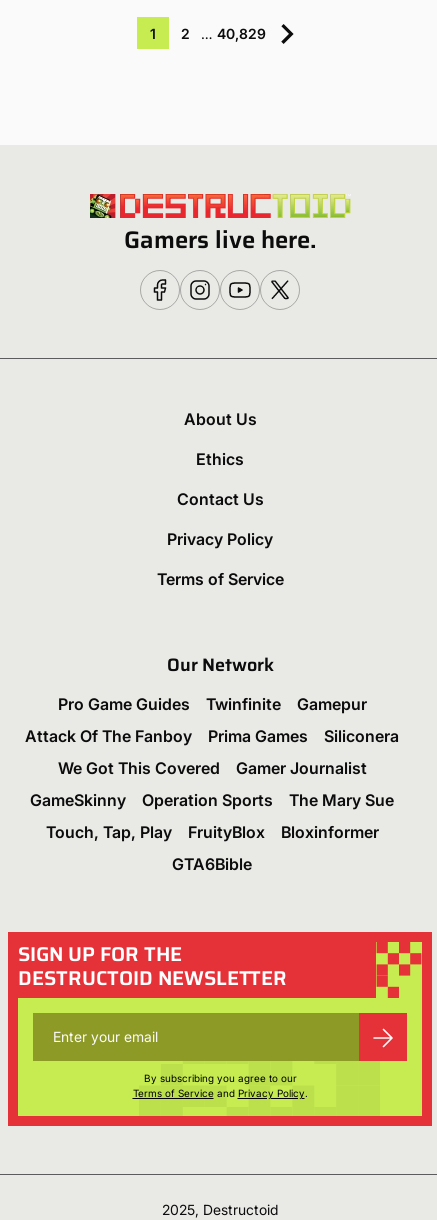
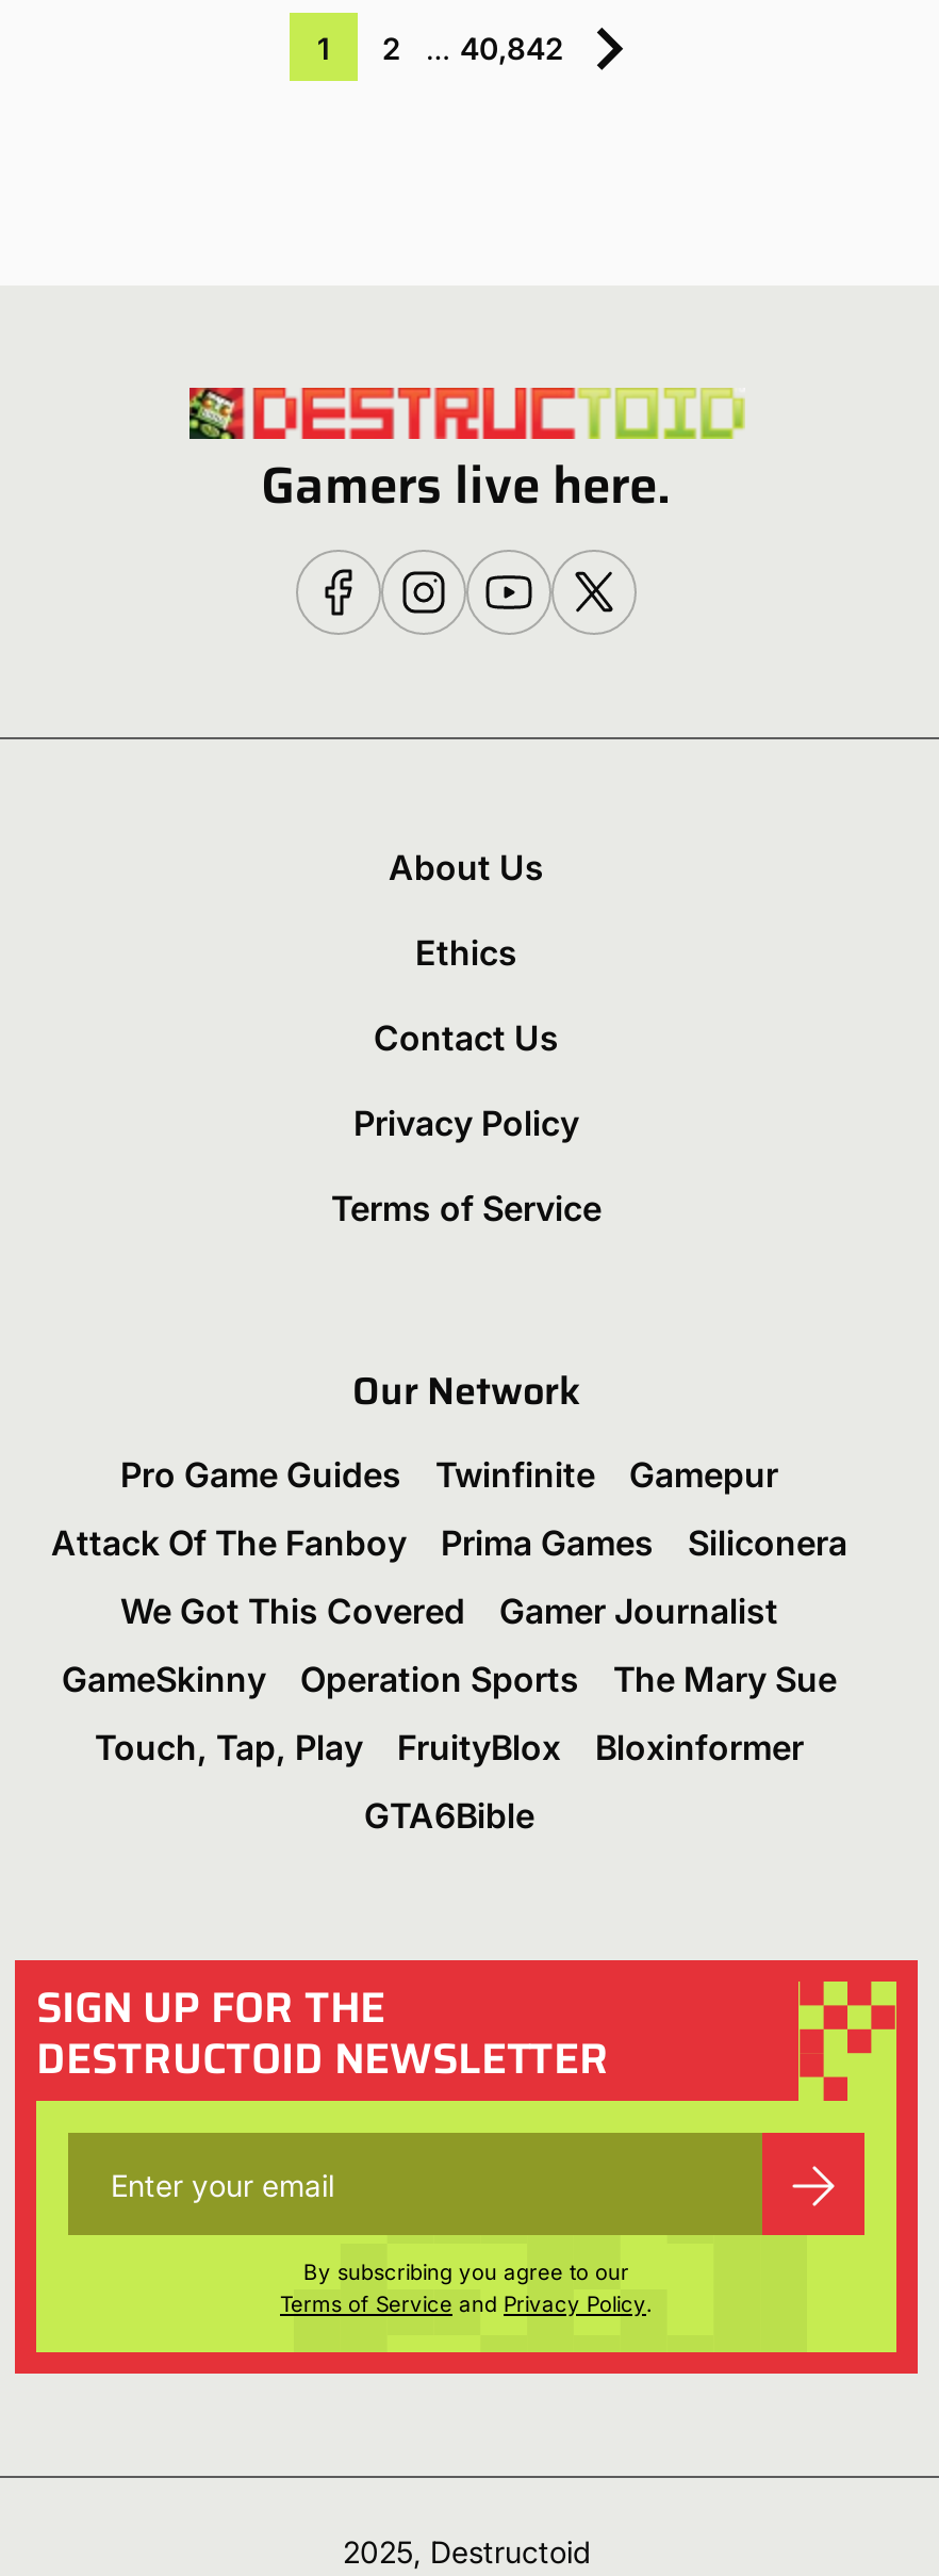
[150,25,266,42] 1 2 … 40,829 -> [317,30,564,66] 1 2 … 40,842

